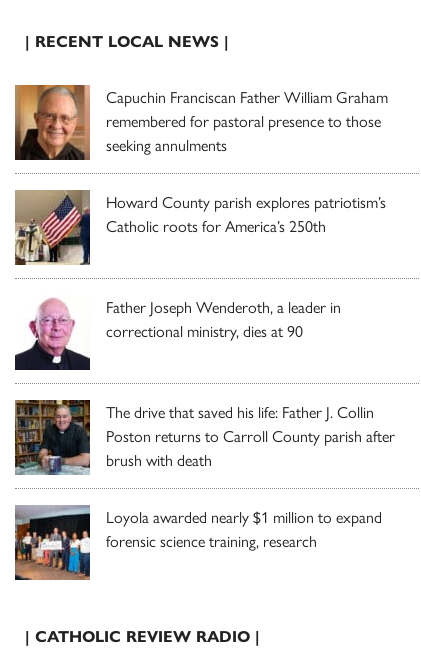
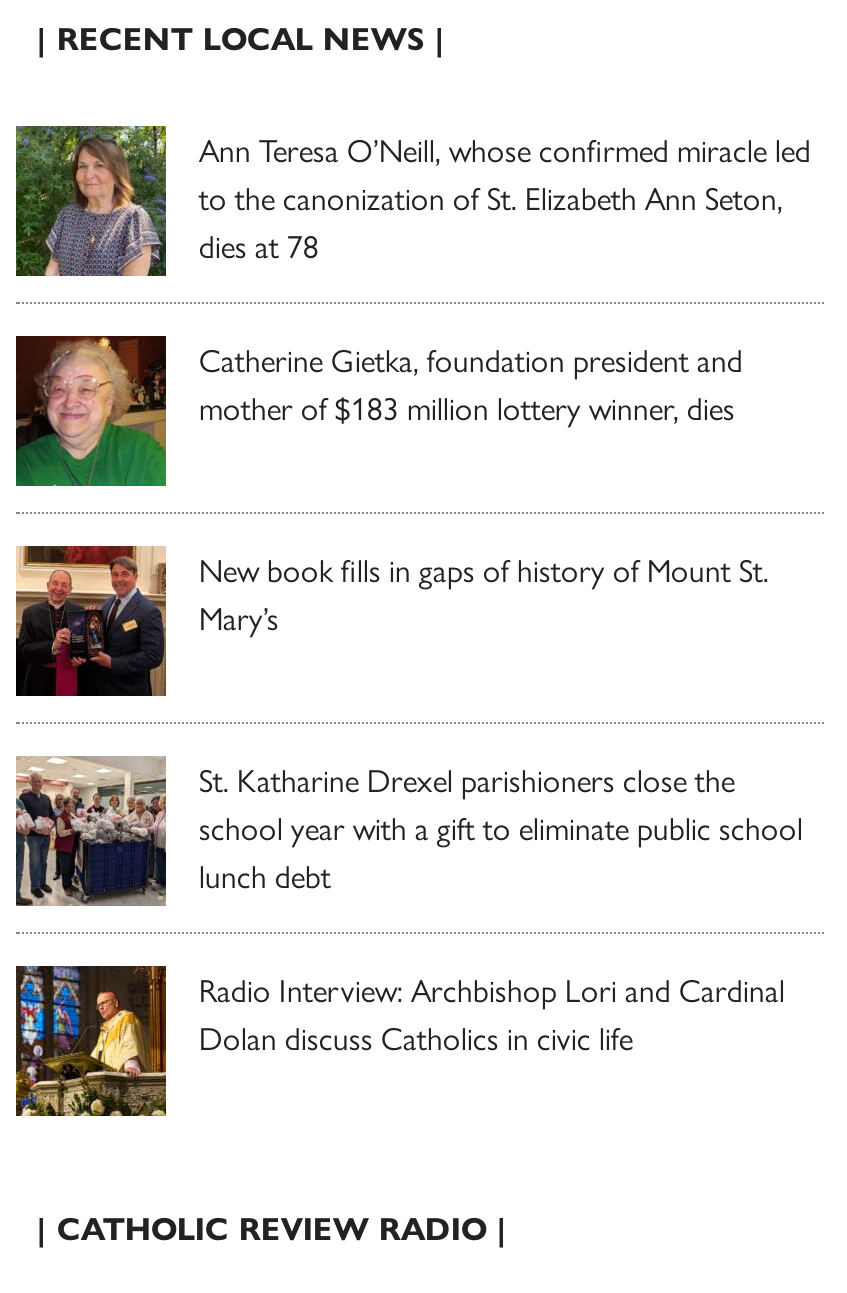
[14,84,388,161] [image] | Capuchin Franciscan Father William Graham | remembered for pastoral presence to those | seeking annulments -> [14,124,811,278] [image] | Ann Teresa O’Neill, whose confirmed miracle led | to the canonization of St. Elizabeth Ann Seton, | dies at 78
[14,189,386,266] [image] | Howard County parish explores patriotism’s | Catholic roots for America’s 250th -> [14,334,743,488] [image] | Catherine Gietka, foundation president and | mother of $183 million lottery winner, dies
[14,295,341,371] [image] | Father Joseph Wenderoth, a leader in | correctional ministry, dies at 90 -> [14,544,769,698] [image] | New book fills in gaps of history of Mount St. | Mary’s
[15,399,395,475] [image] | The drive that saved his life: Father J. Collin | Poston returns to Carroll County parish after | brush with death -> [16,756,803,908] [image] | St. Katharine Drexel parishioners close the | school year with a gift to eliminate public school | lunch debt
[14,505,382,581] [image] | Loyola awarded nearly $1 million to expand | forensic science training, research -> [14,964,785,1118] [image] | Radio Interview: Archbishop Lori and Cardinal | Dolan discuss Catholics in civic life

